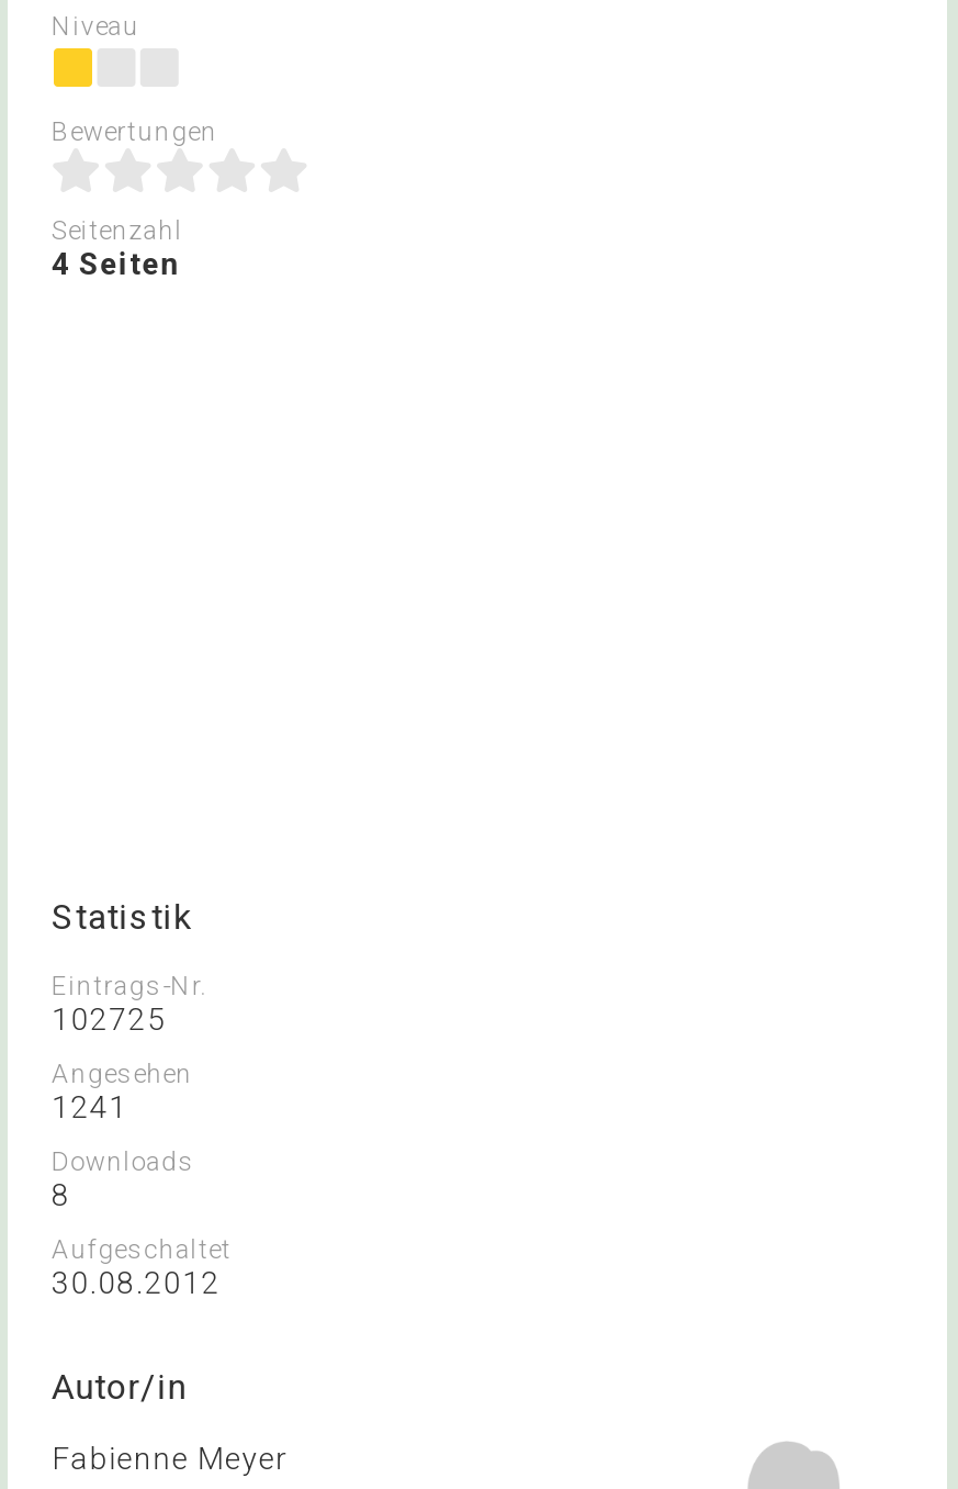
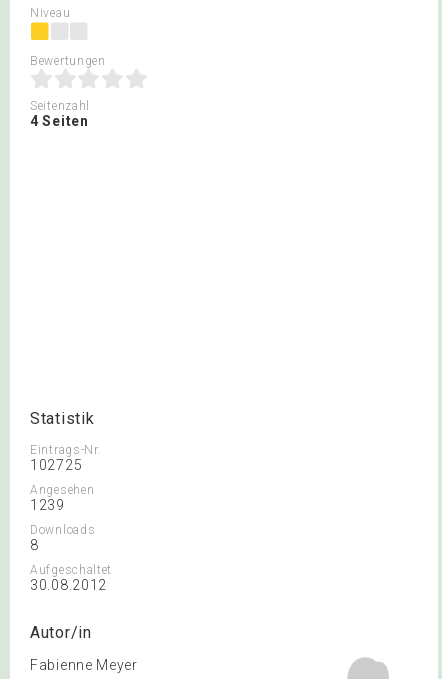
[52,1089,128,1124] 1241 -> [30,497,65,513] 1239

